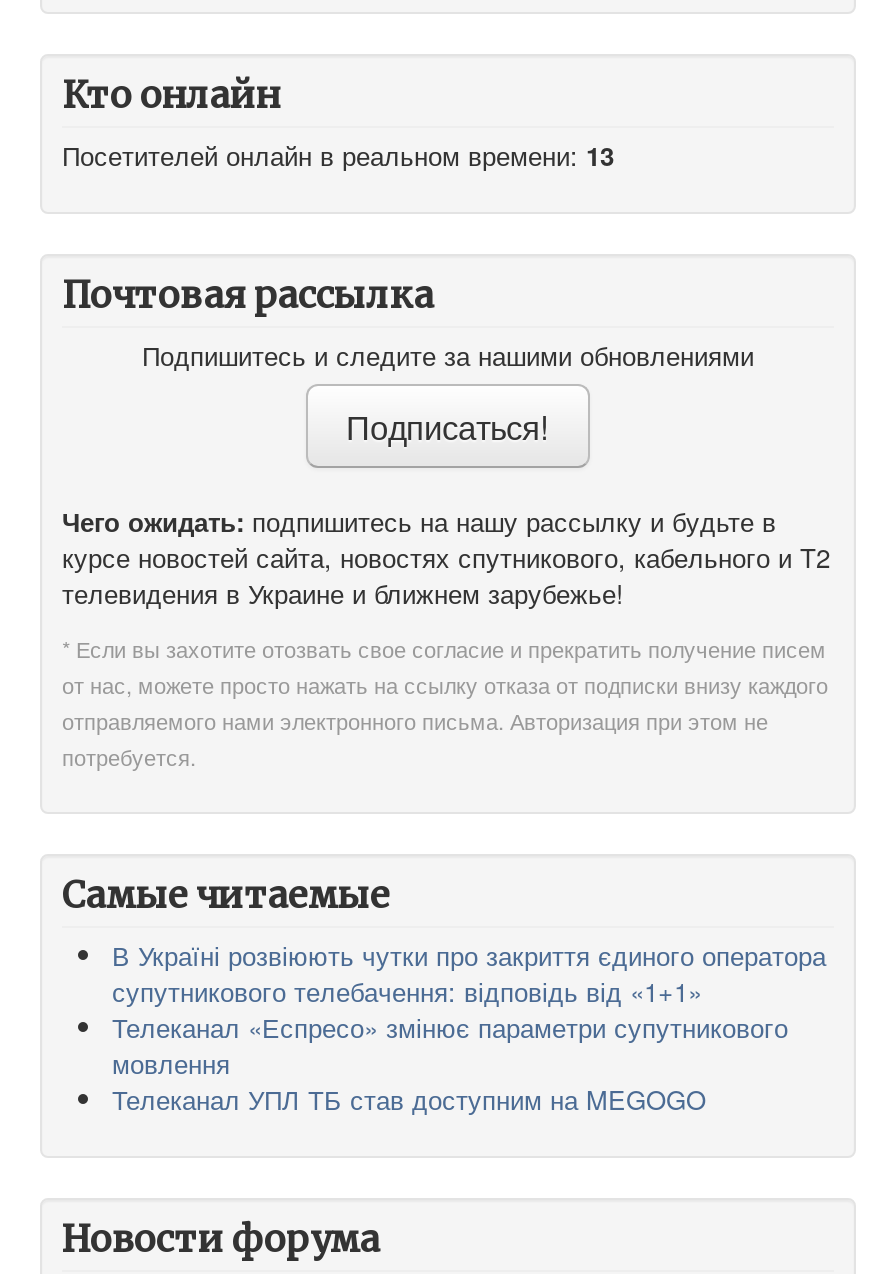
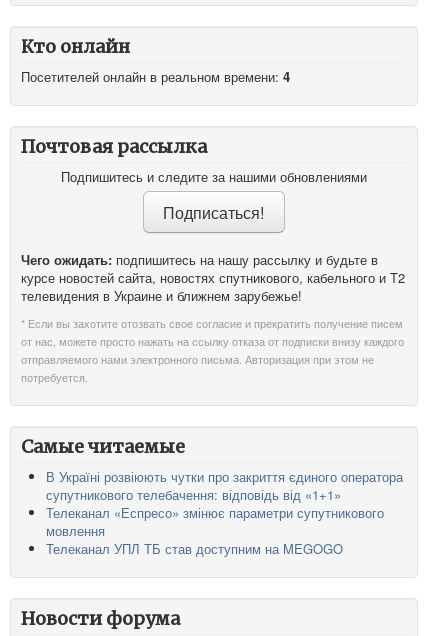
[62,136,614,174] Посетителей онлайн в реальном времени: 13 -> [21,67,290,86] Посетителей онлайн в реальном времени: 4

